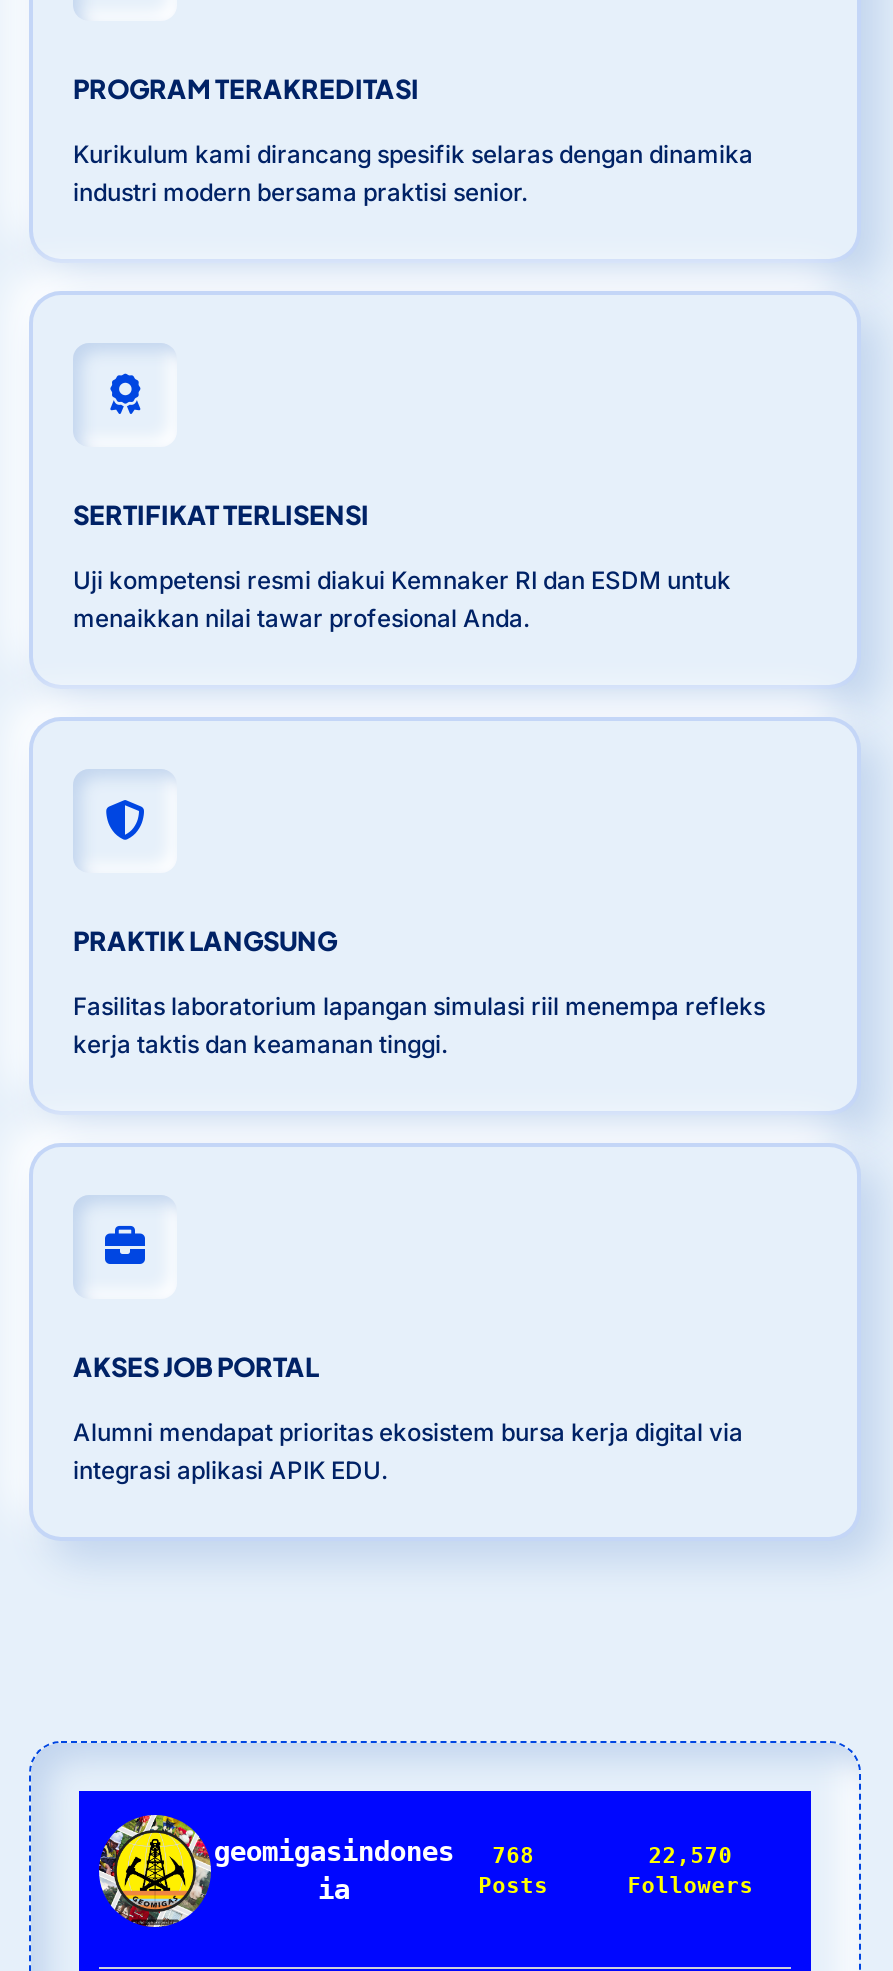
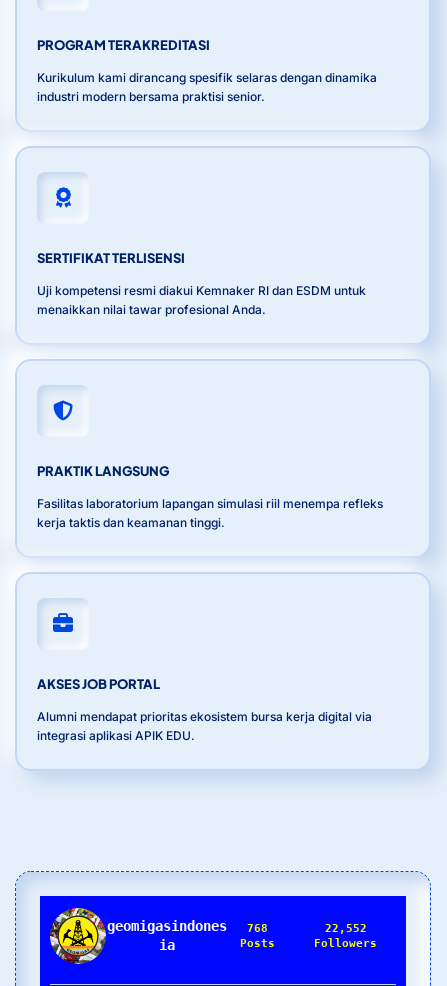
[648,1843,732,1869] 22,570 -> [325,922,367,935] 22,552

